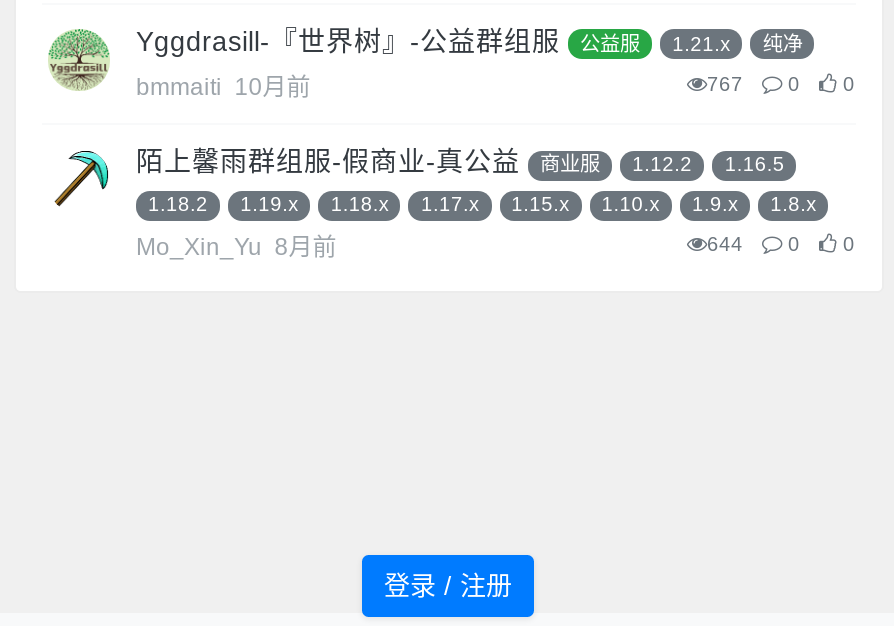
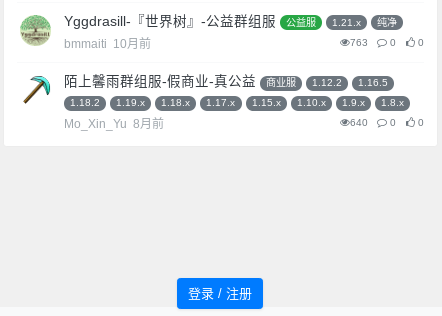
[707,73,855,95] 767 0 0 -> [349,37,423,48] 763 0 0
[707,234,855,256] 644 0 0 -> [349,117,423,128] 640 0 0

